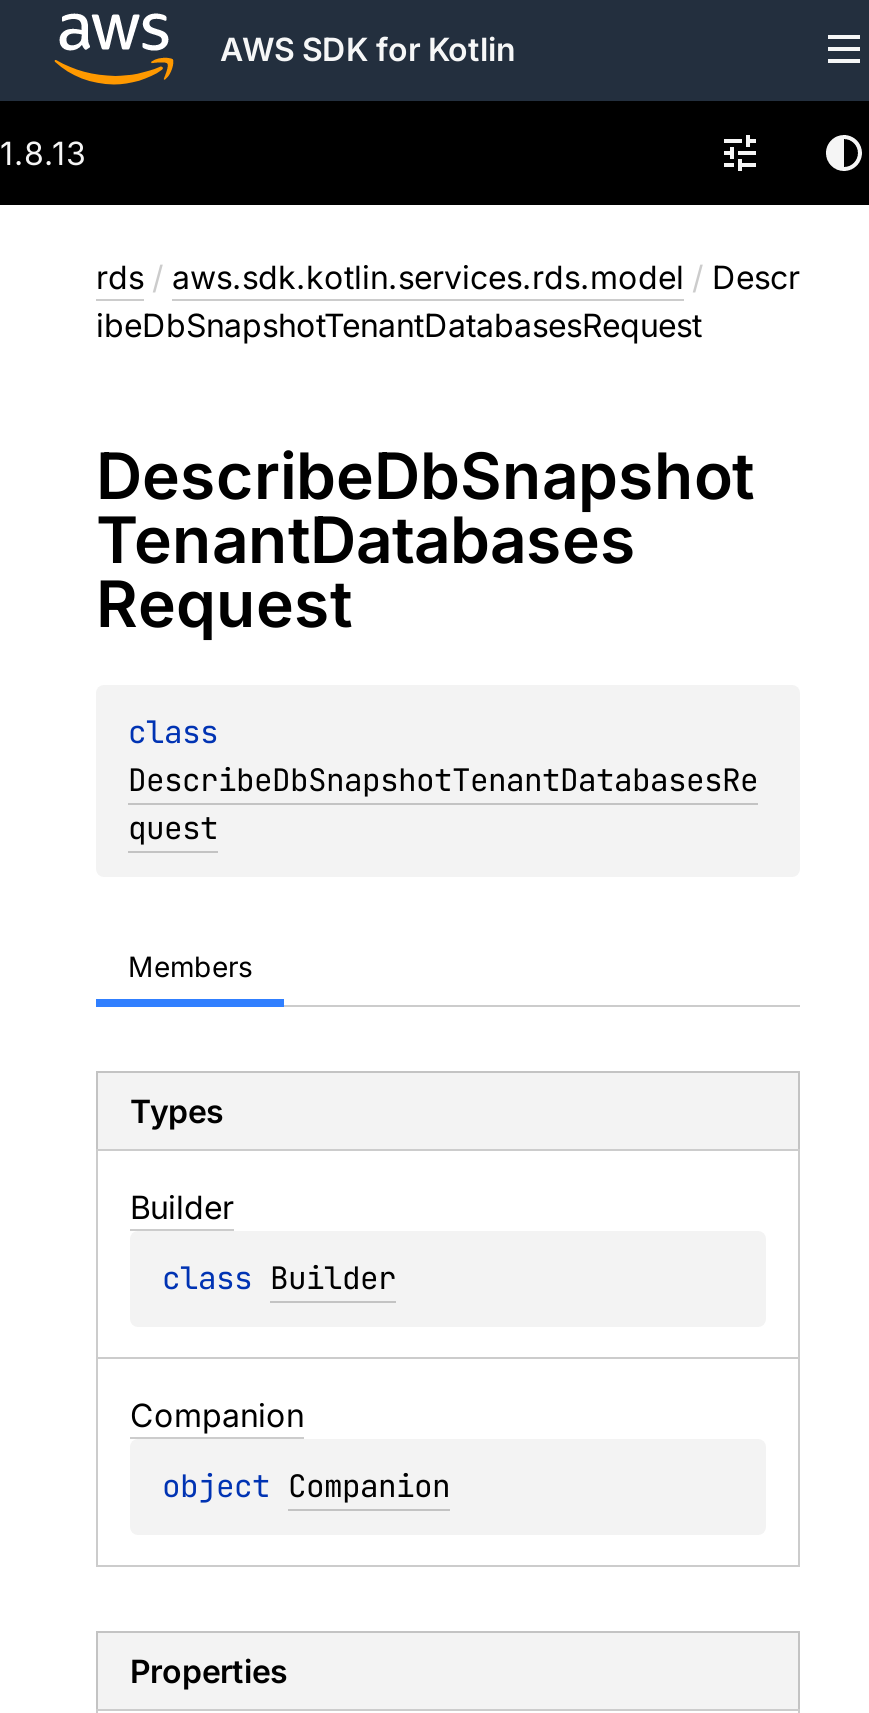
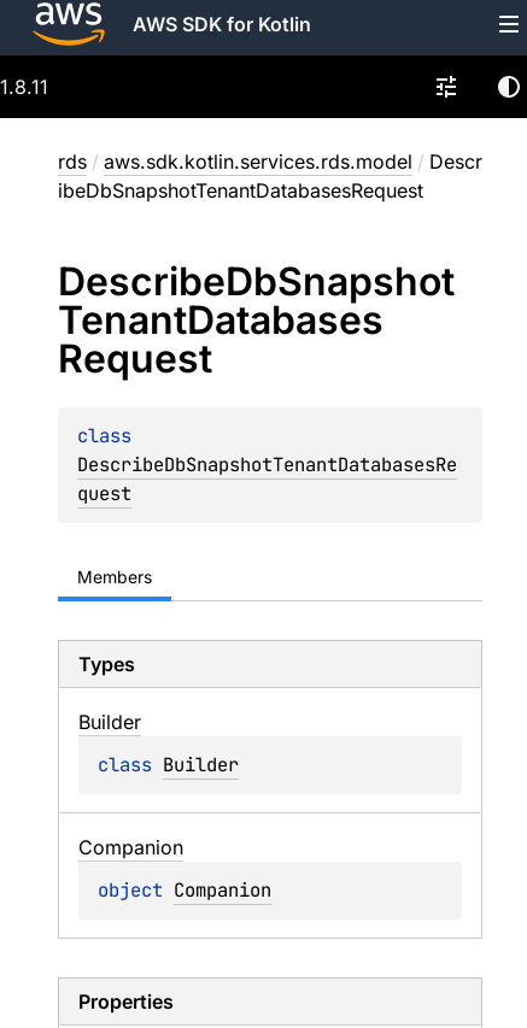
[0,133,86,173] 1.8.13 -> [0,75,48,99] 1.8.11

